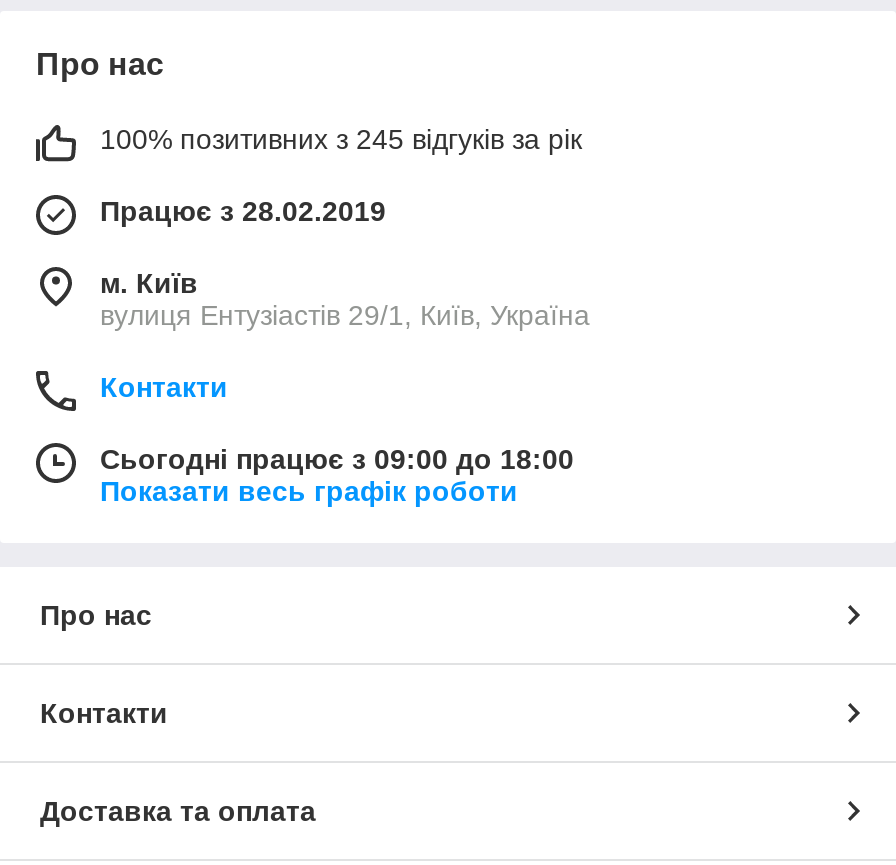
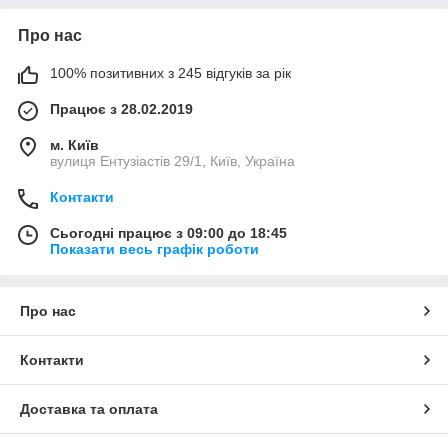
[100,443,574,475] Сьогодні працює з 09:00 до 18:00 -> [50,225,287,241] Сьогодні працює з 09:00 до 18:45

